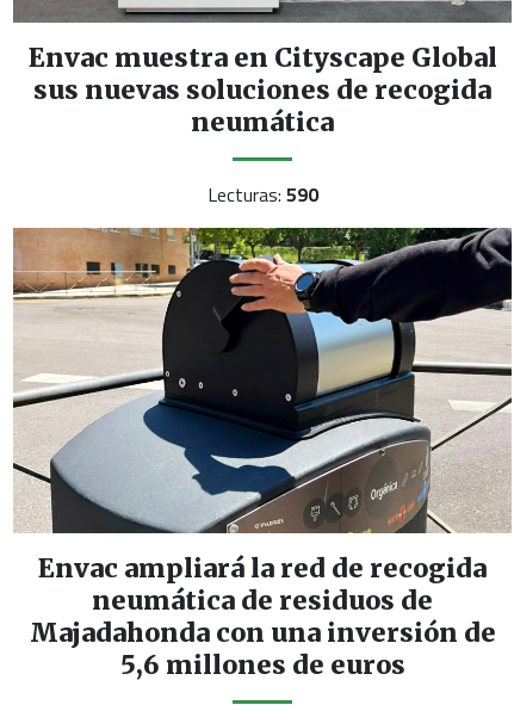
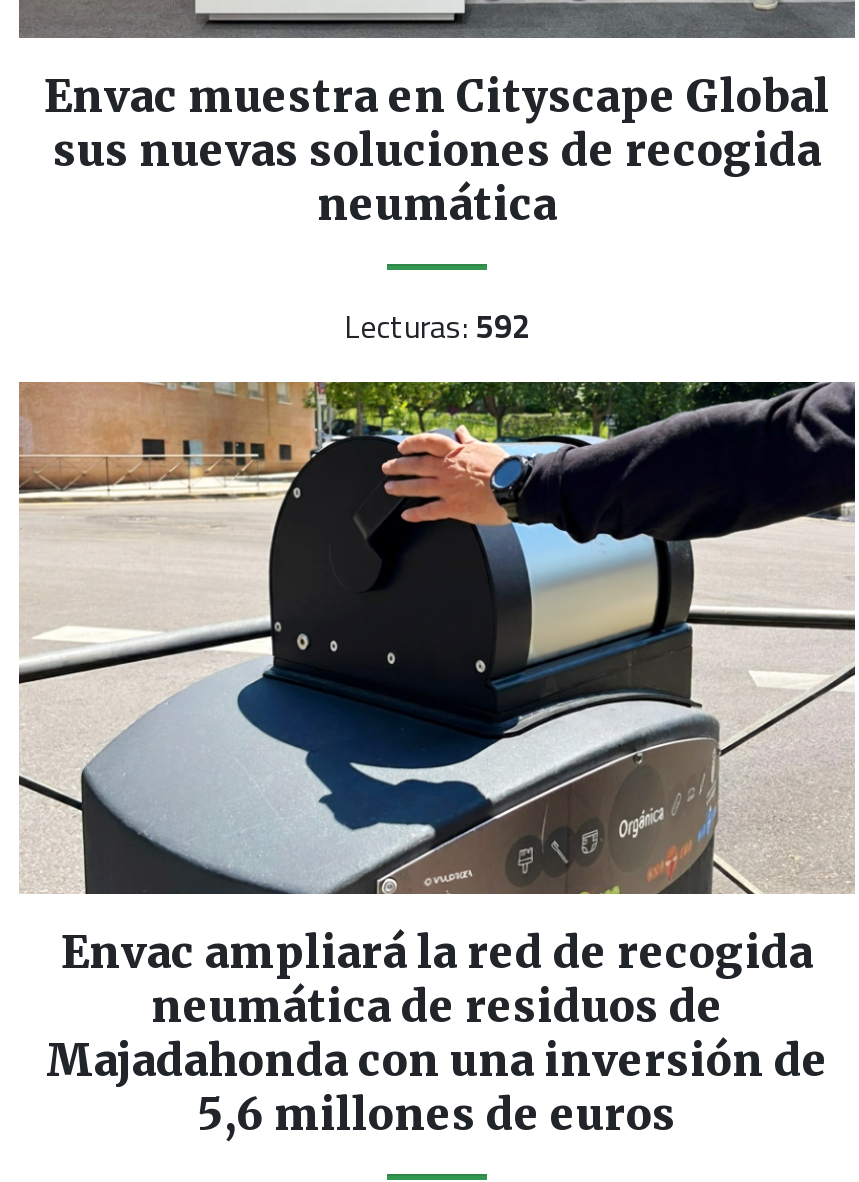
[207,180,318,209] Lecturas: 590 -> [344,302,530,350] Lecturas: 592

